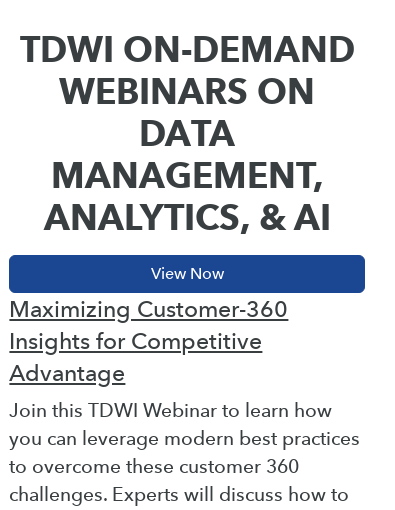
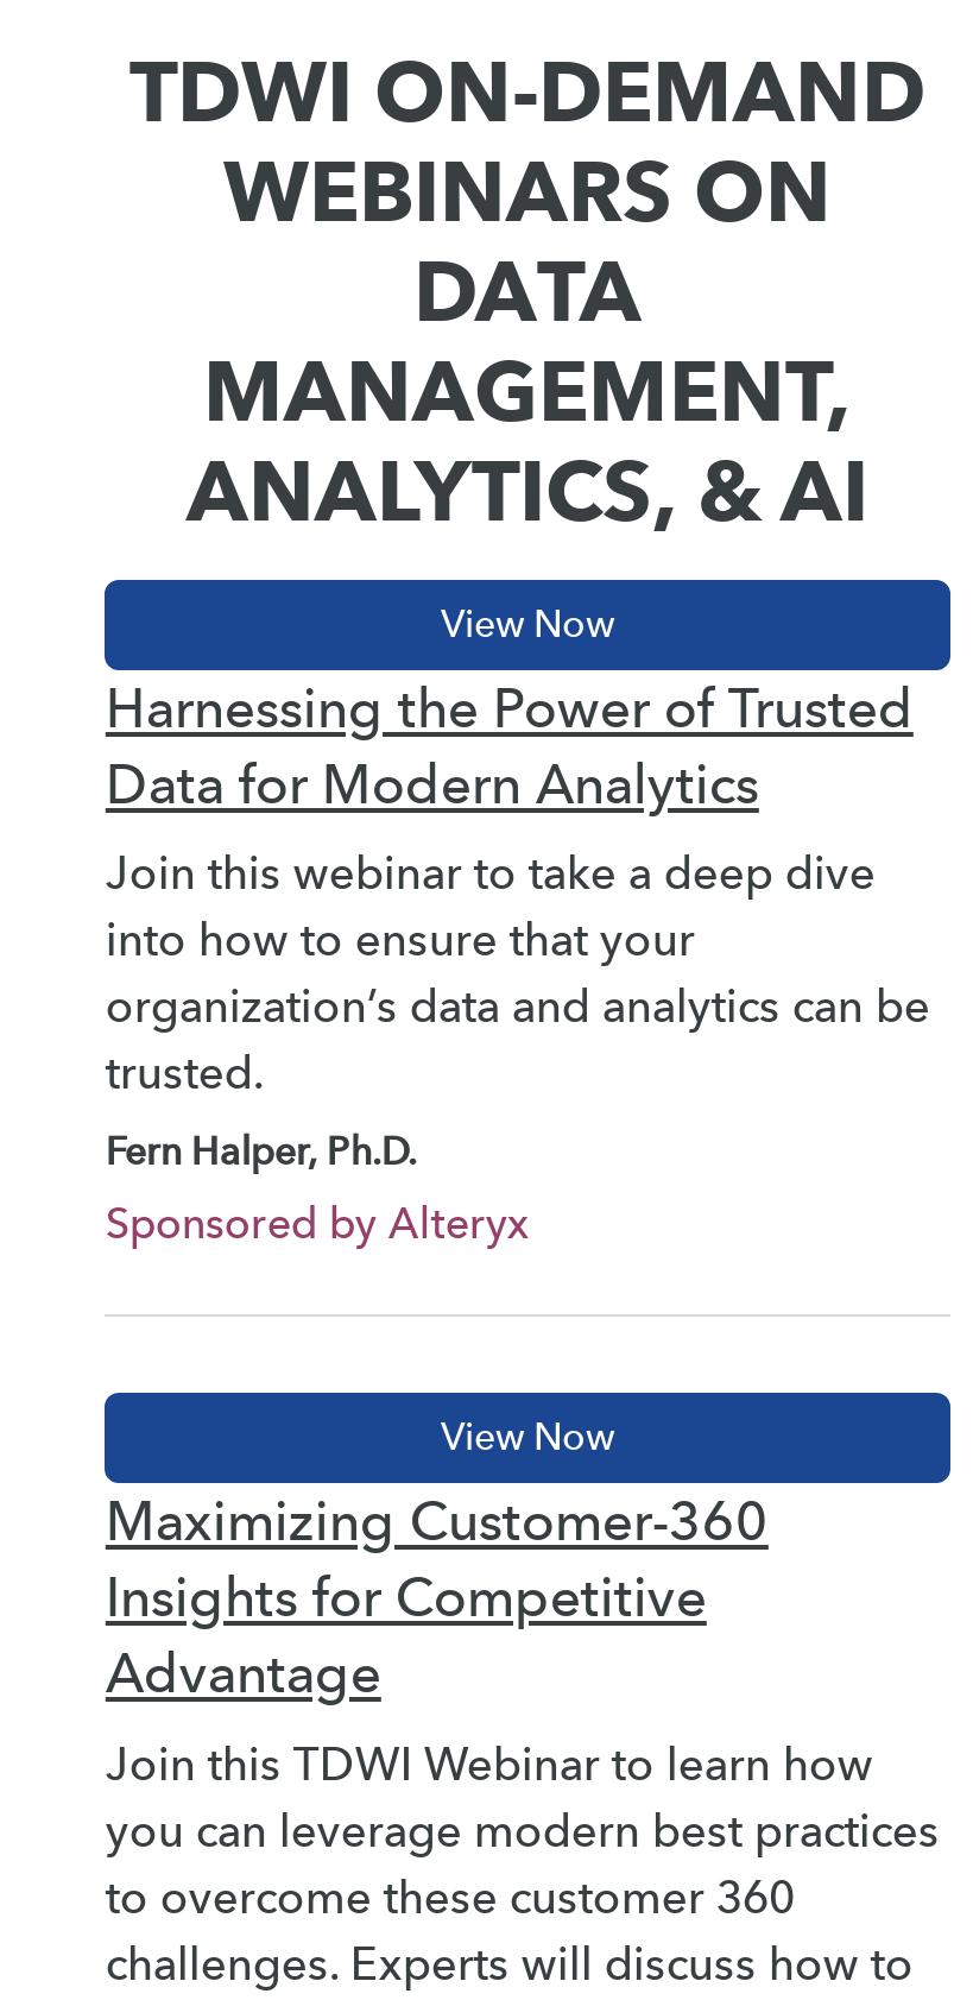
none -> [105,674,930,1250] Harnessing the Power of Trusted | Data for Modern Analytics | Join this webinar to take a deep dive | into how to ensure that your | organization’s data and analytics can be | trusted. | Fern Halper, Ph.D. | Sponsored by Alteryx

